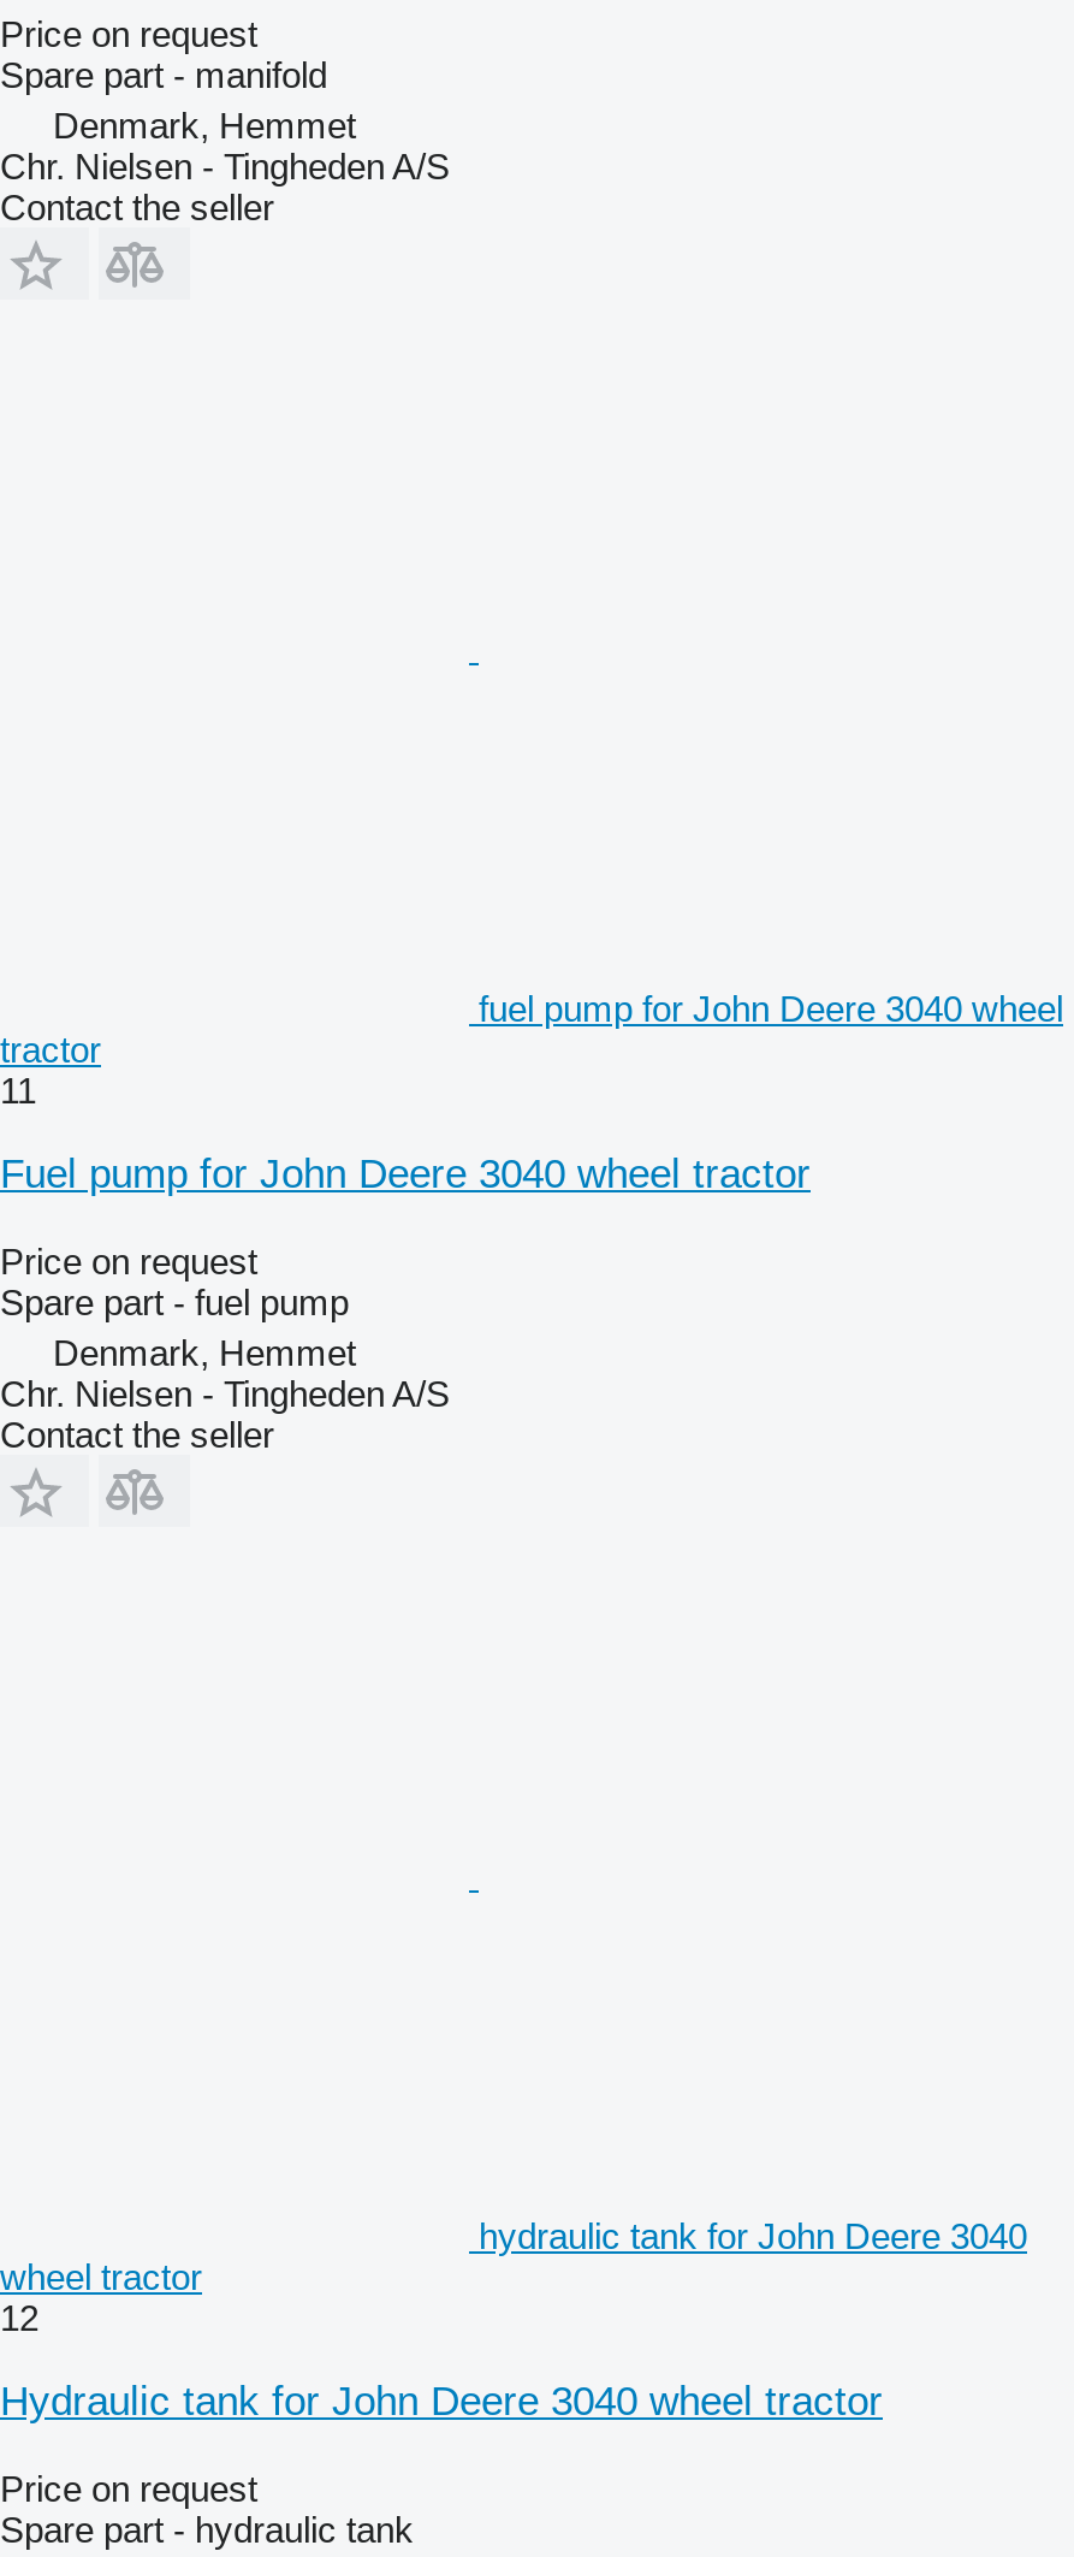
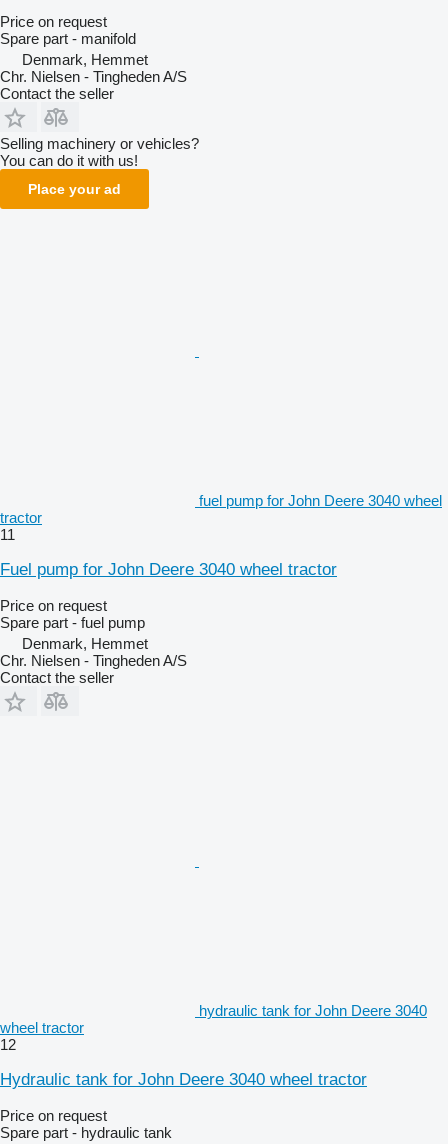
none -> [0,135,199,197] Selling machinery or vehicles? | You can do it with us! | Place your ad

